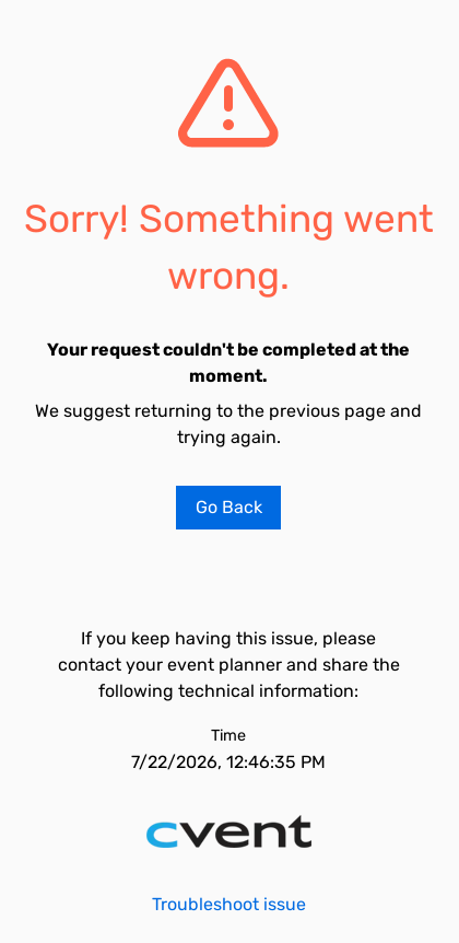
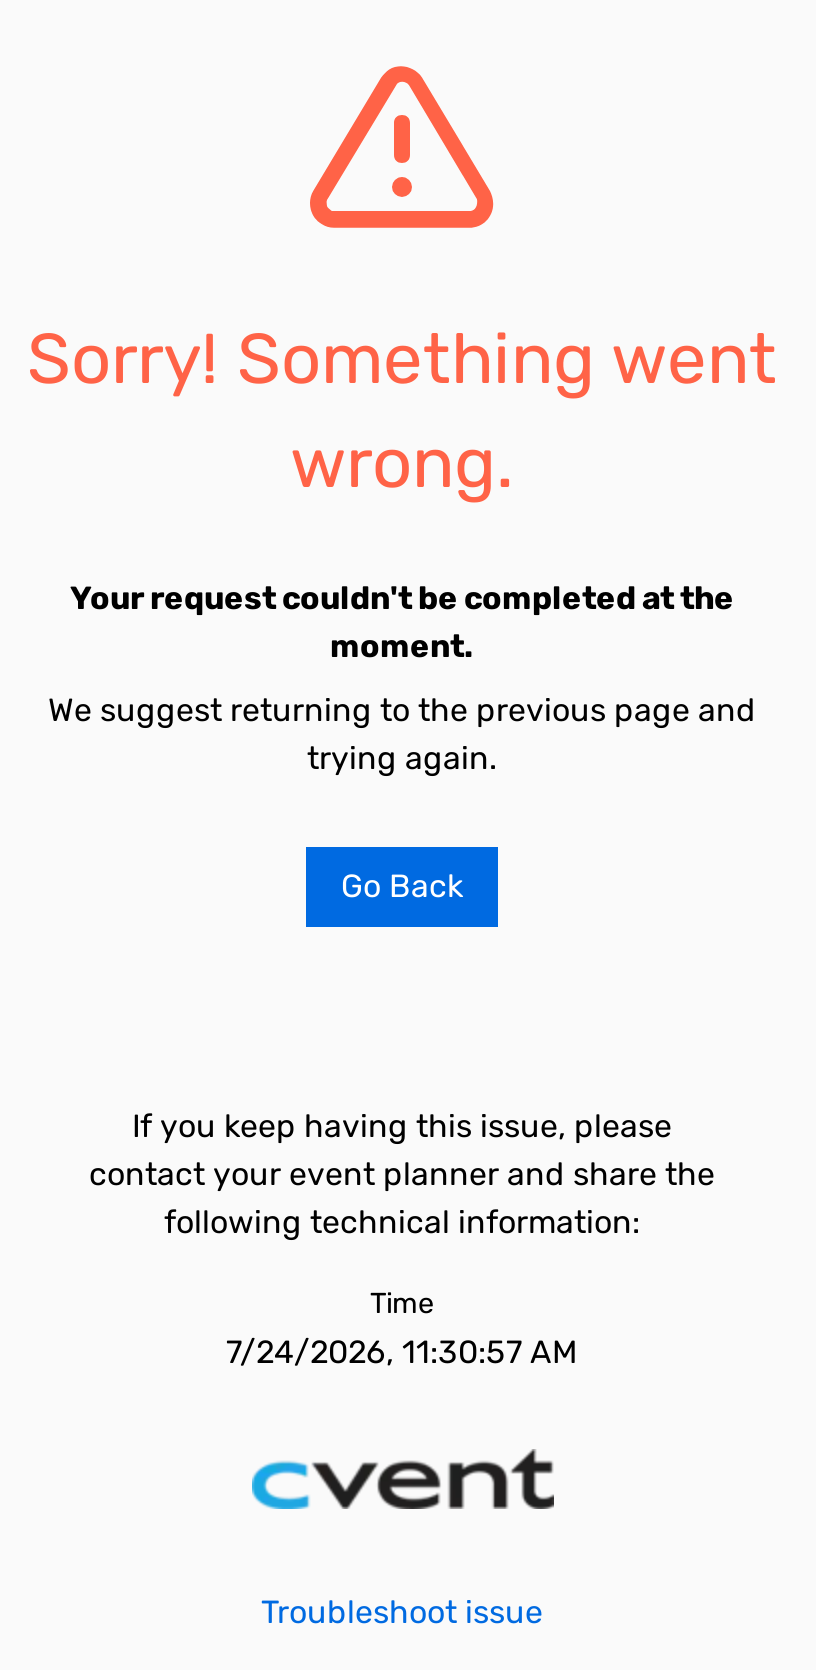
[131,752,326,772] 7/22/2026, 12:46:35 PM -> [226,1333,578,1371] 7/24/2026, 11:30:57 AM

